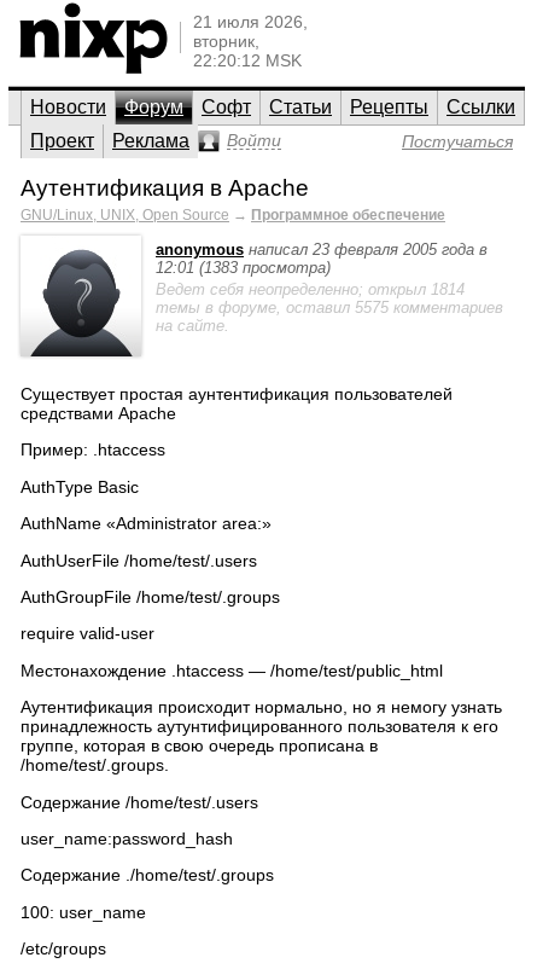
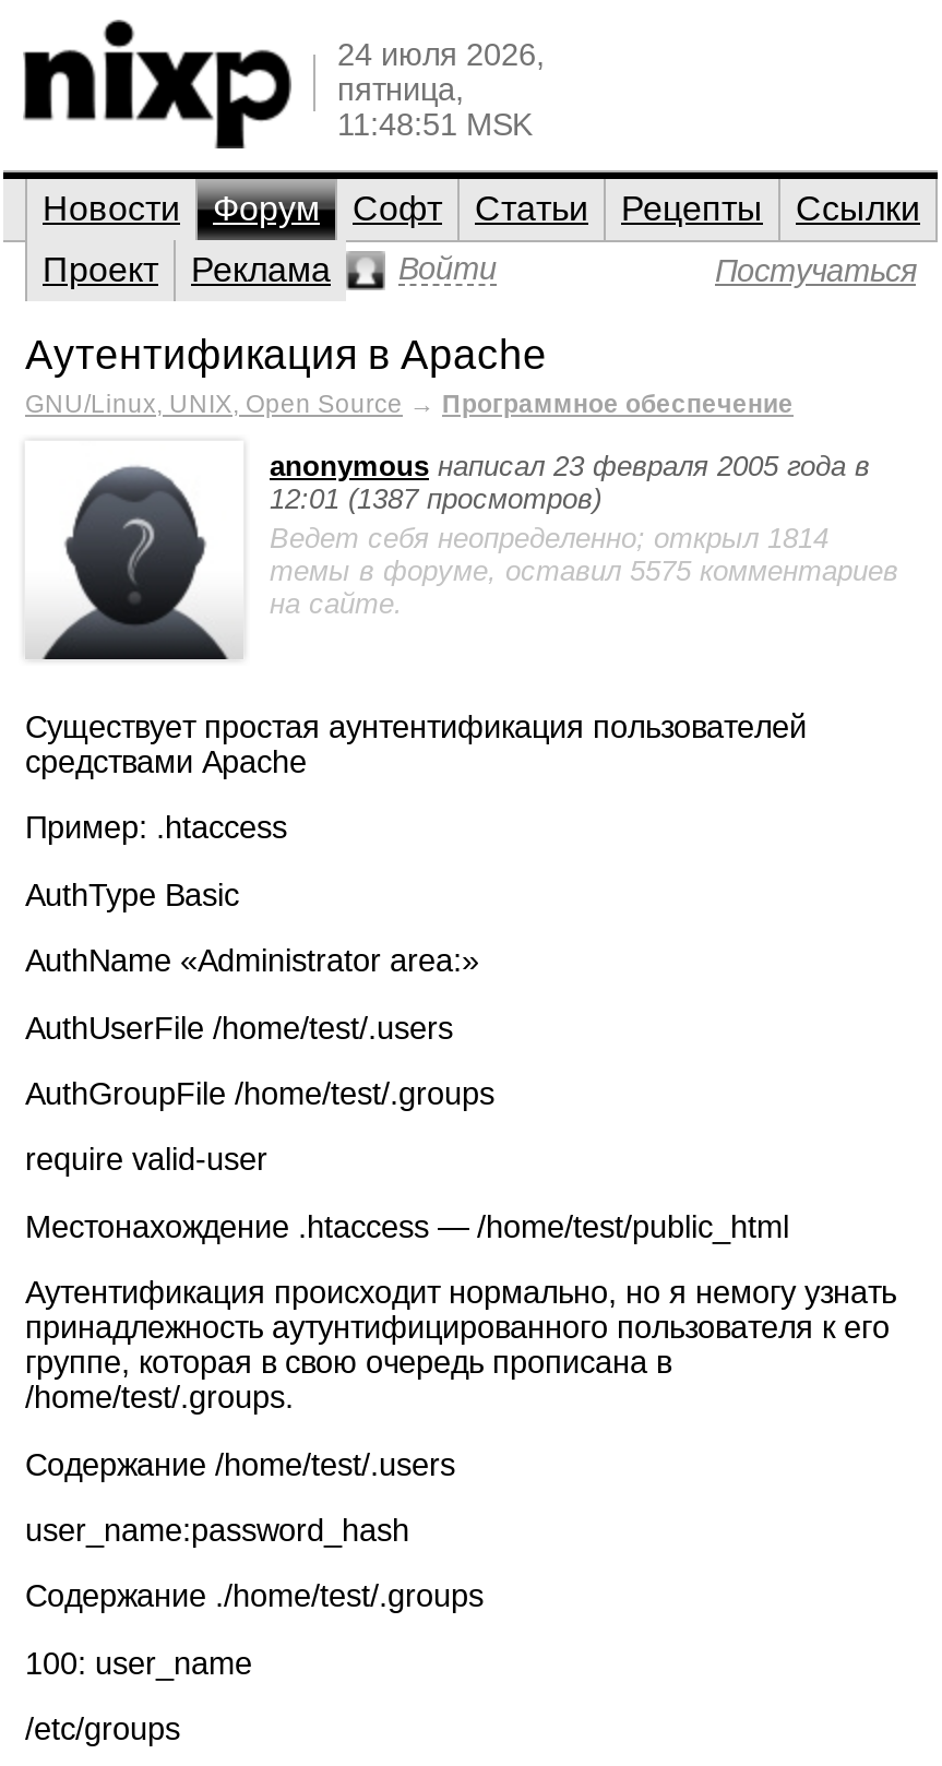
[193,12,308,70] 21 июля 2026, | вторник, | 22:20:12 MSK -> [337,37,545,142] 24 июля 2026, | пятница, | 11:48:51 MSK
[156,259,331,277] 12:01 (1383 просмотра) -> [270,482,601,515] 12:01 (1387 просмотров)

